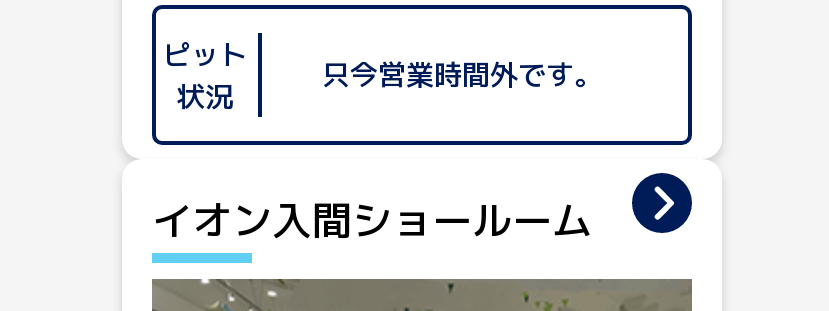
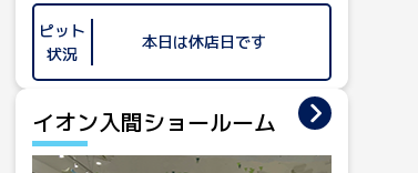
[322,55,602,93] 只今営業時間外です。 -> [142,31,266,52] 本日は休店日です

